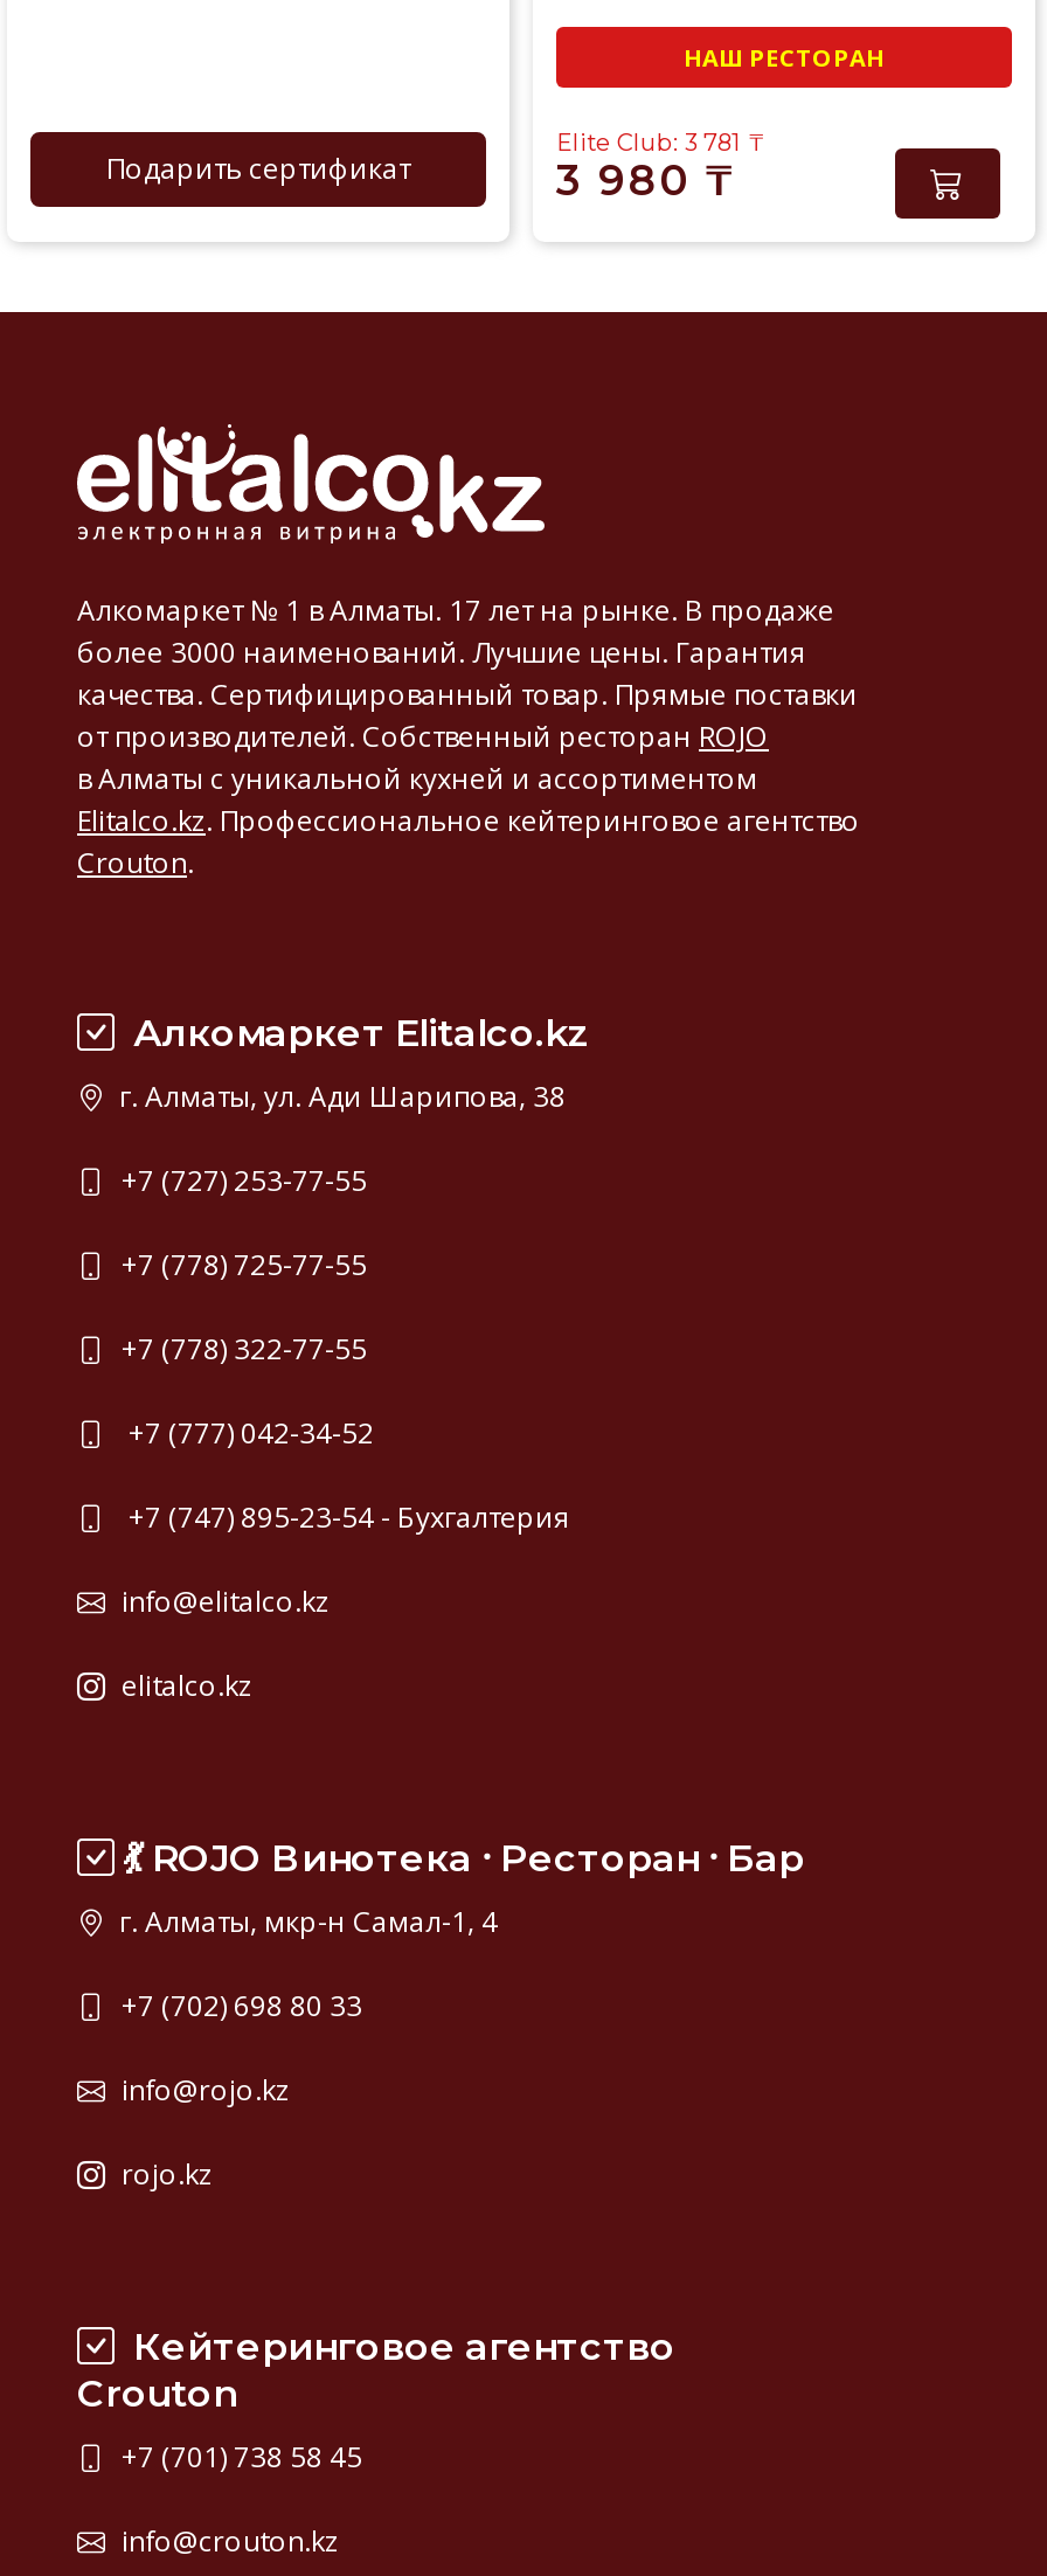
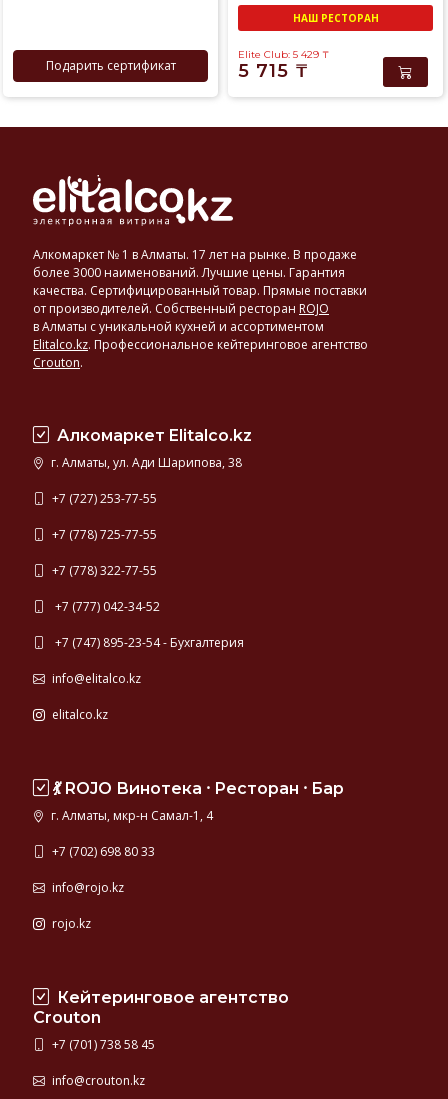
[556,128,764,158] Elite Club: 3 781 ₸ -> [238,48,329,61] Elite Club: 5 429 ₸
[556,156,736,207] 3 980 ₸ -> [238,60,309,82] 5 715 ₸

